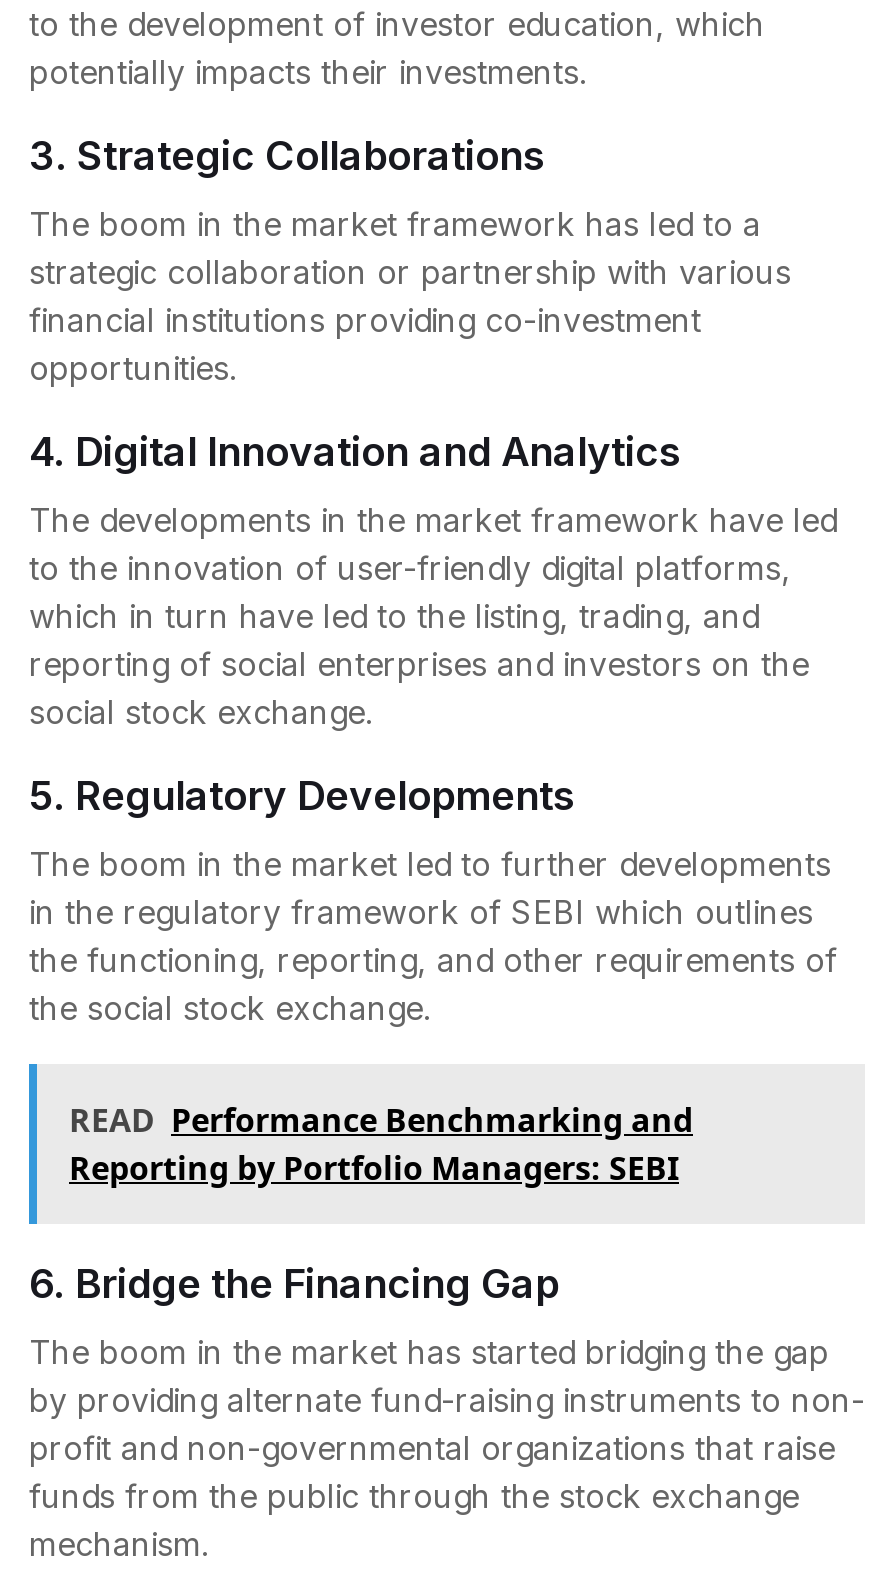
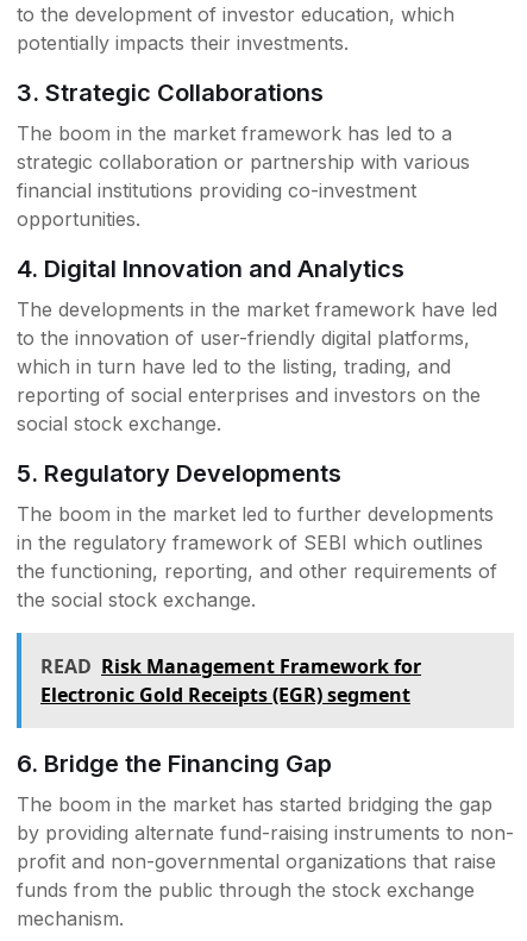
[69,1098,693,1190] READ Performance Benchmarking and | Reporting by Portfolio Managers: SEBI -> [40,653,421,708] READ Risk Management Framework for | Electronic Gold Receipts (EGR) segment

